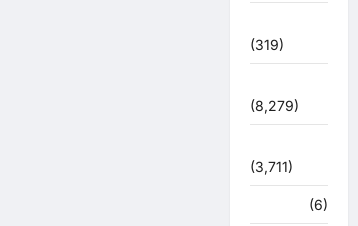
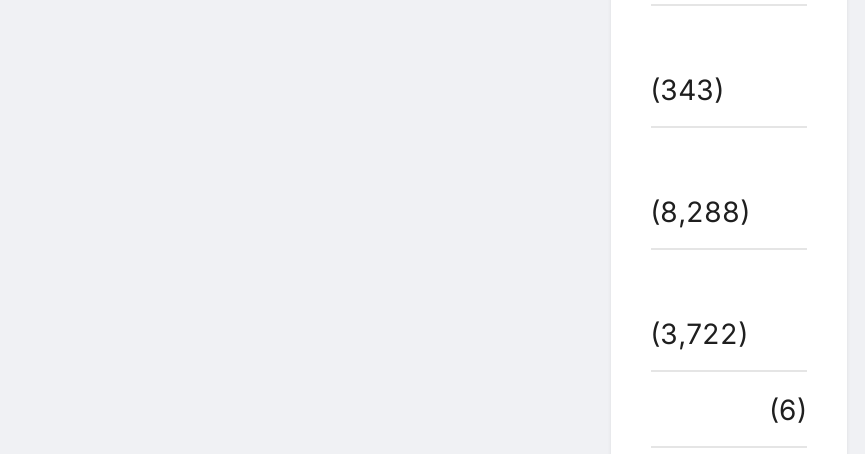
[250,36,284,53] (319) -> [650,72,724,106] (343)
[250,97,299,114] (8,279) -> [650,194,750,228] (8,288)
[250,158,293,175] (3,711) -> [650,316,748,350] (3,722)

